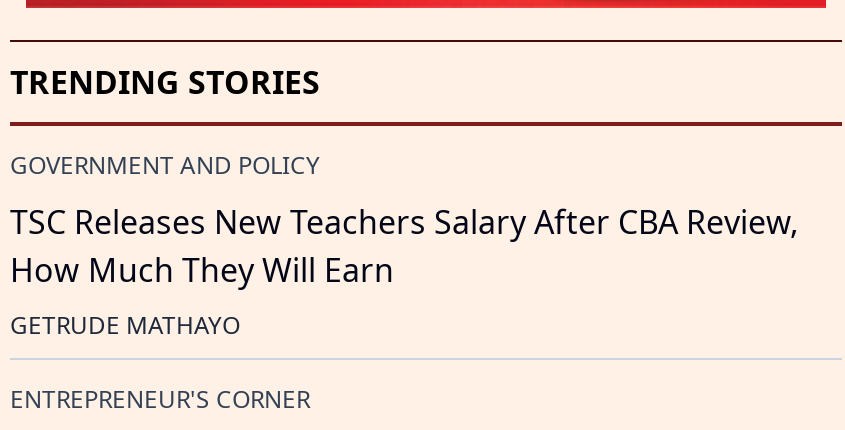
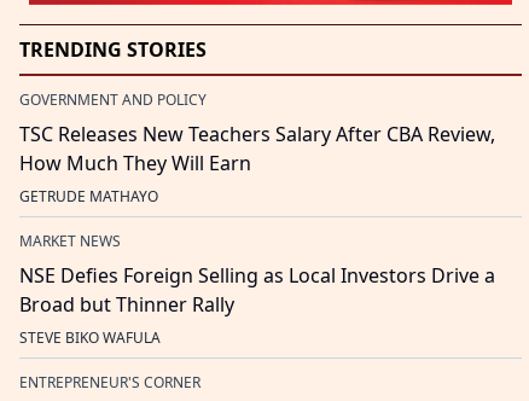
none -> [19,231,495,348] MARKET NEWS | NSE Defies Foreign Selling as Local Investors Drive a | Broad but Thinner Rally | STEVE BIKO WAFULA

